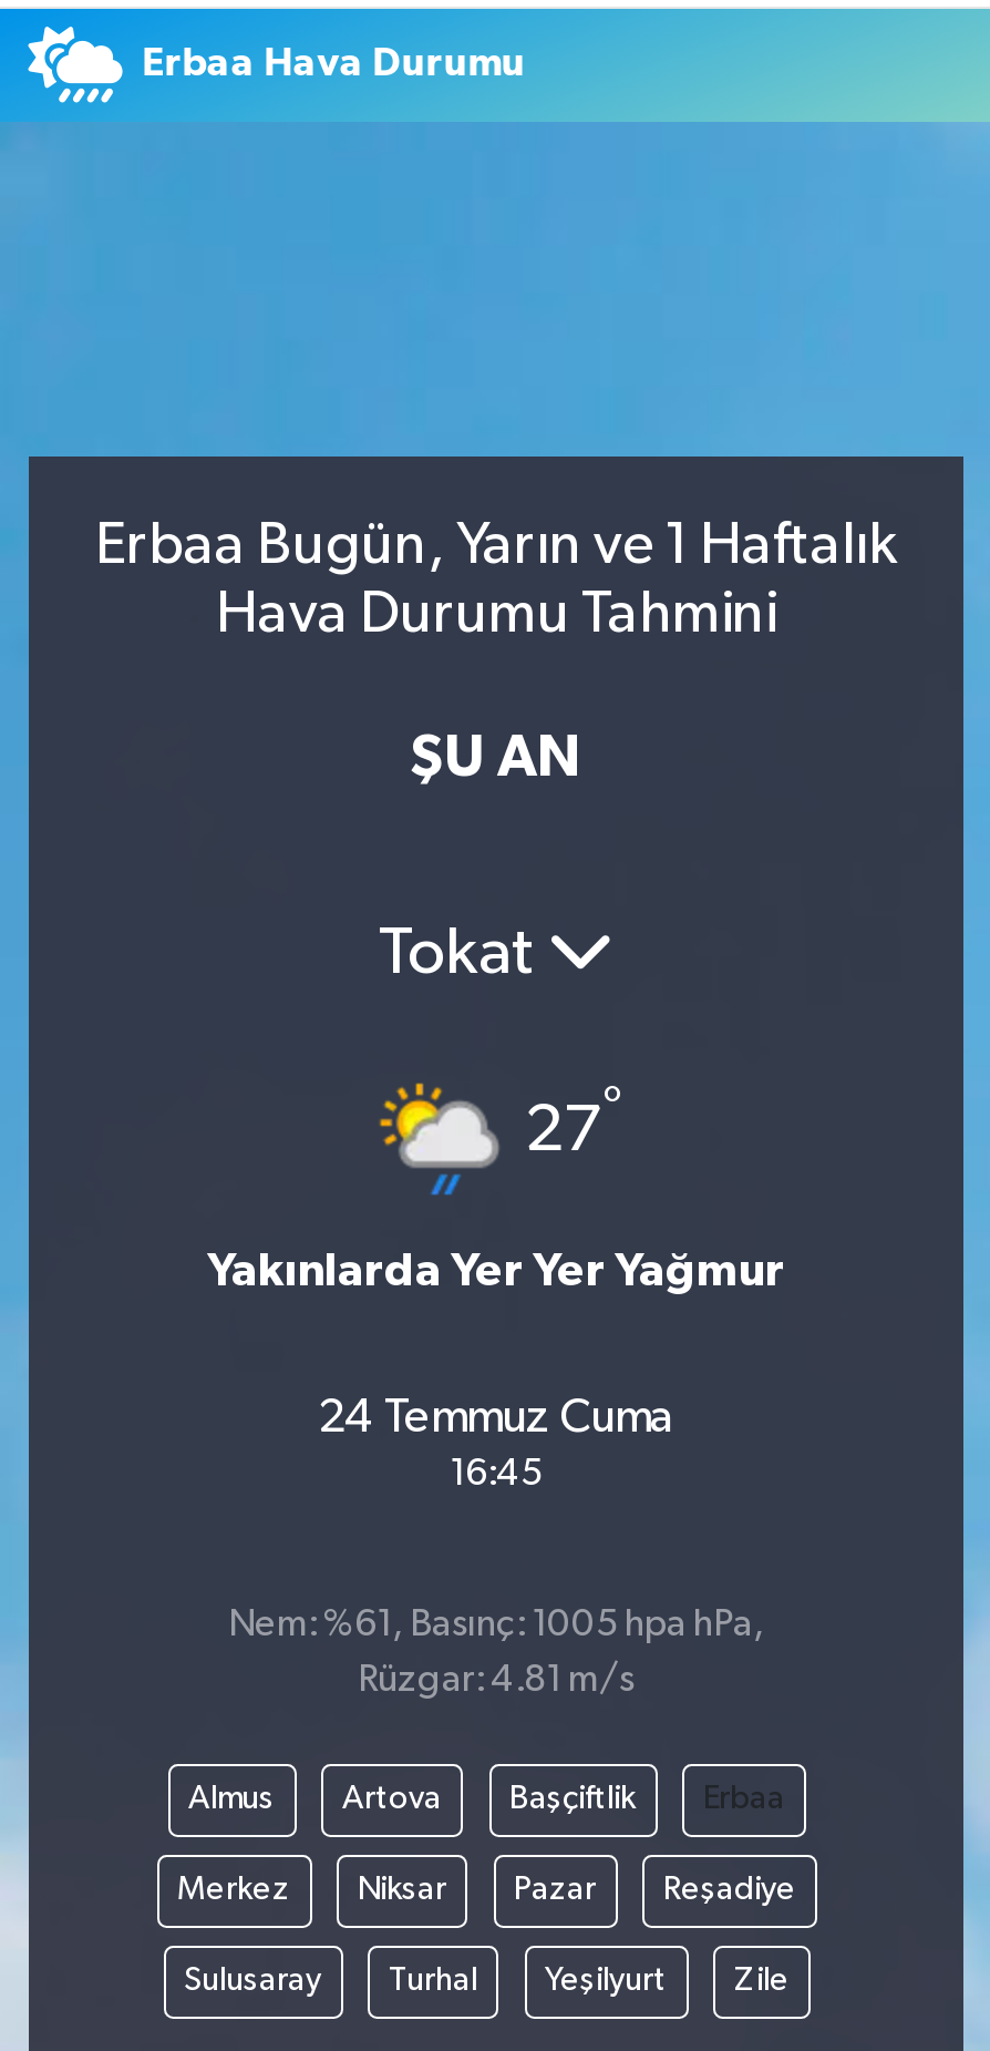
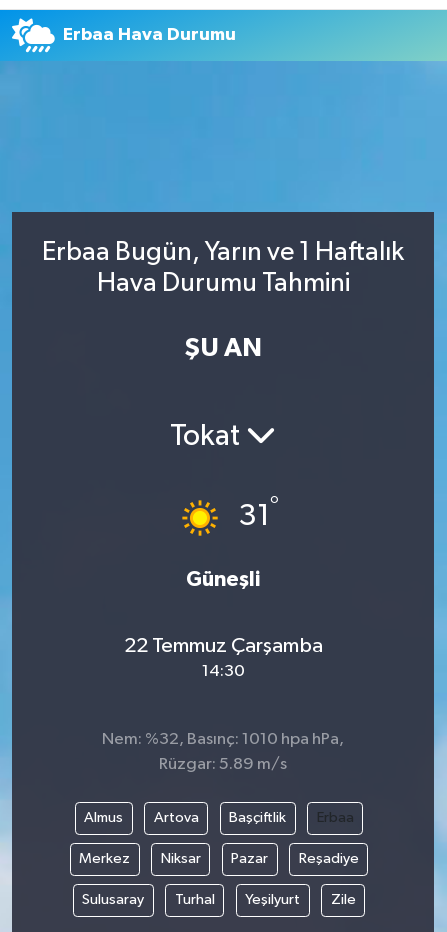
[379,1081,622,1197] [image] | 27° -> [171,495,278,545] [image] | 31°
[207,1247,785,1293] Yakınlarda Yer Yer Yağmur -> [186,568,260,589] Güneşli
[318,1394,674,1494] 24 Temmuz Cuma | 16:45 -> [123,635,322,680] 22 Temmuz Çarşamba | 14:30
[228,1606,764,1643] Nem: %61, Basınç: 1005 hpa hPa, -> [102,730,344,747] Nem: %32, Basınç: 1010 hpa hPa,
[358,1661,635,1699] Rüzgar: 4.81 m/s -> [159,755,287,772] Rüzgar: 5.89 m/s

